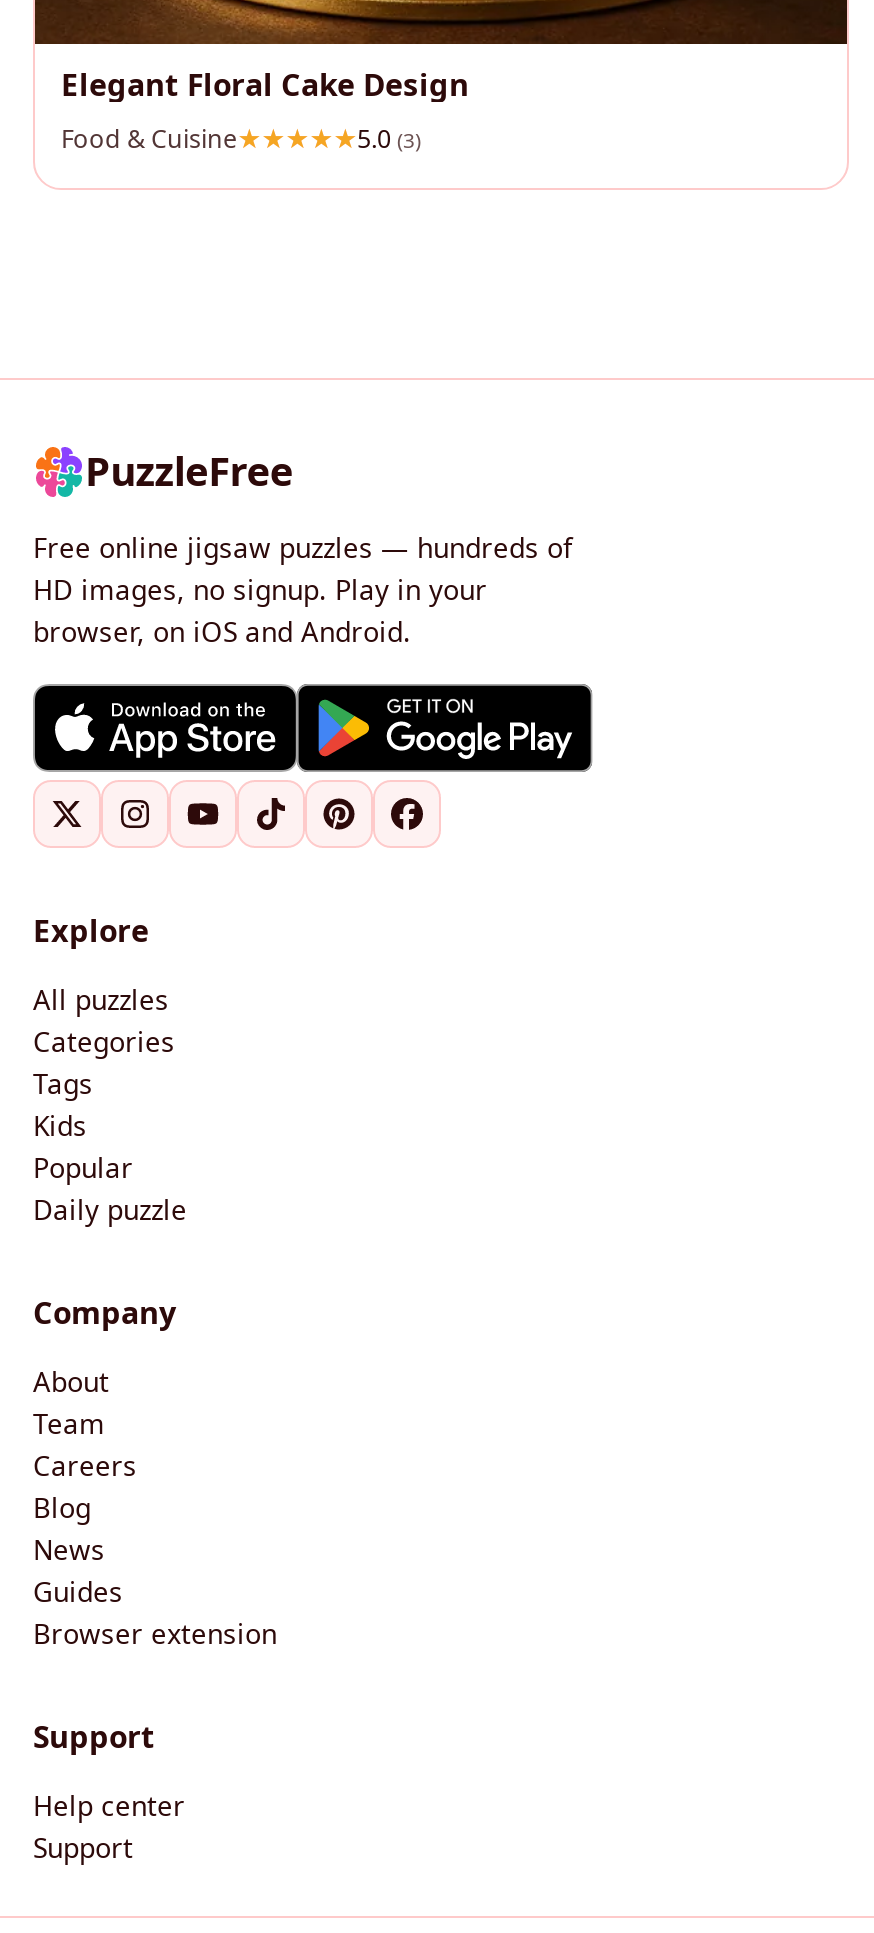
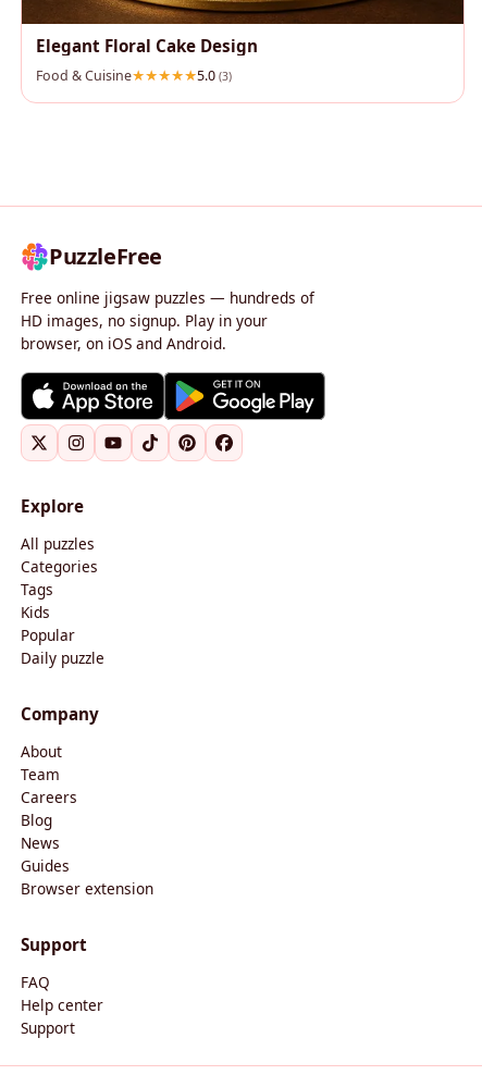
none -> [21,972,50,993] FAQ

